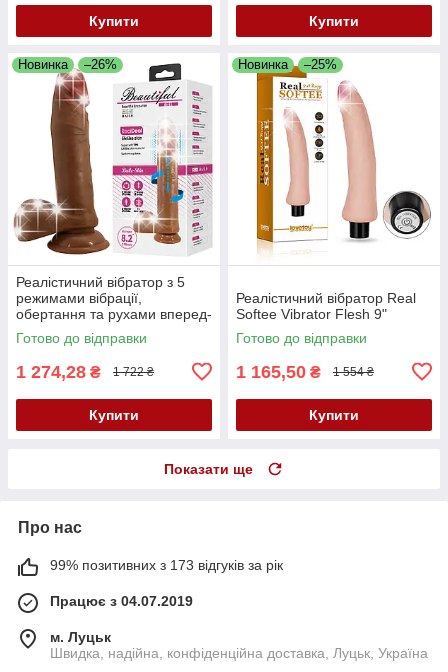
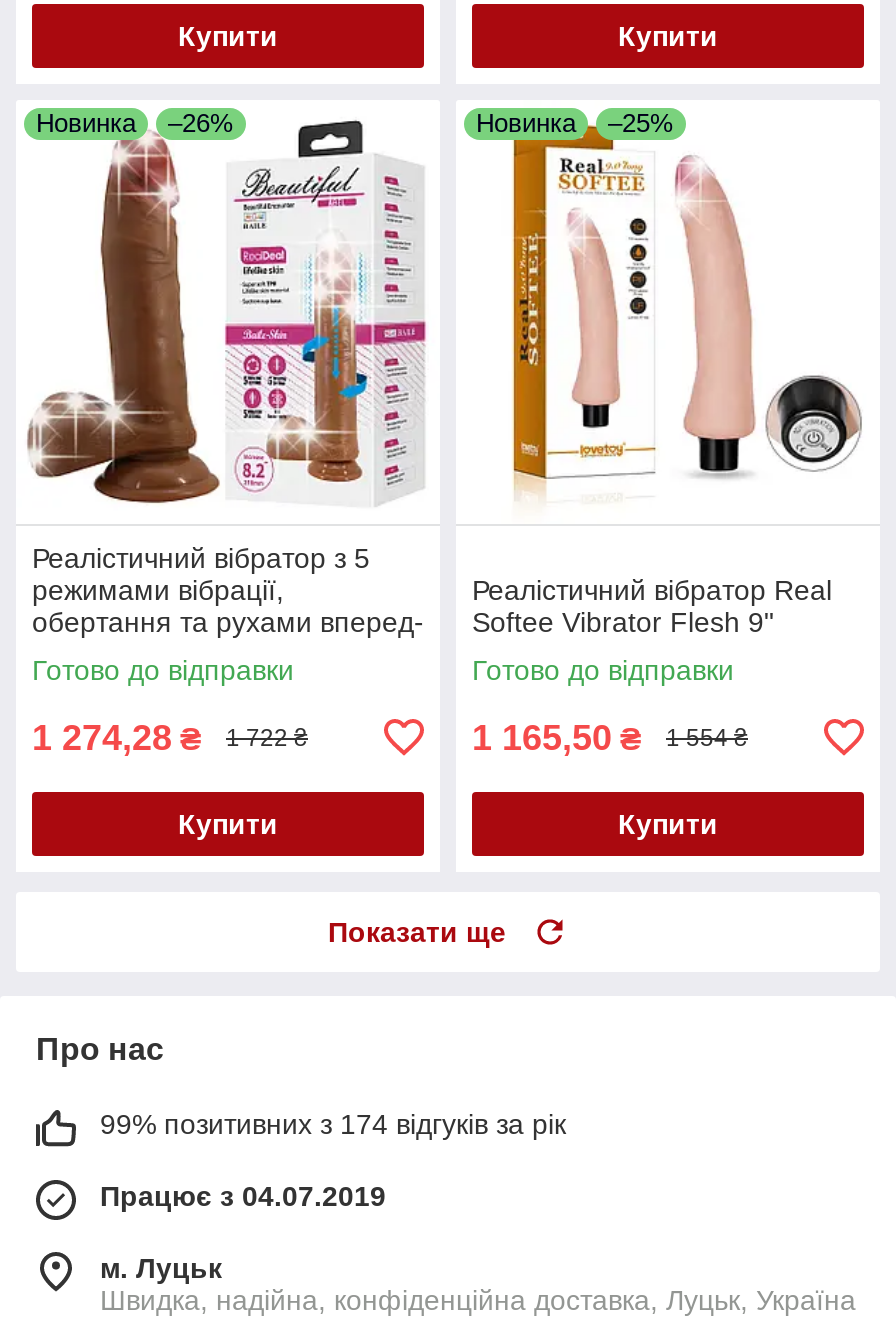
[50,557,283,573] 99% позитивних з 173 відгуків за рік -> [100,1108,566,1140] 99% позитивних з 174 відгуків за рік

